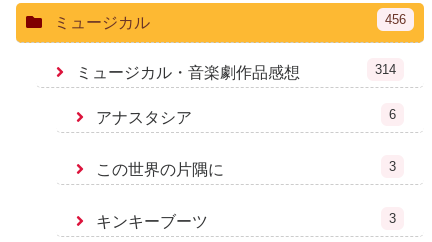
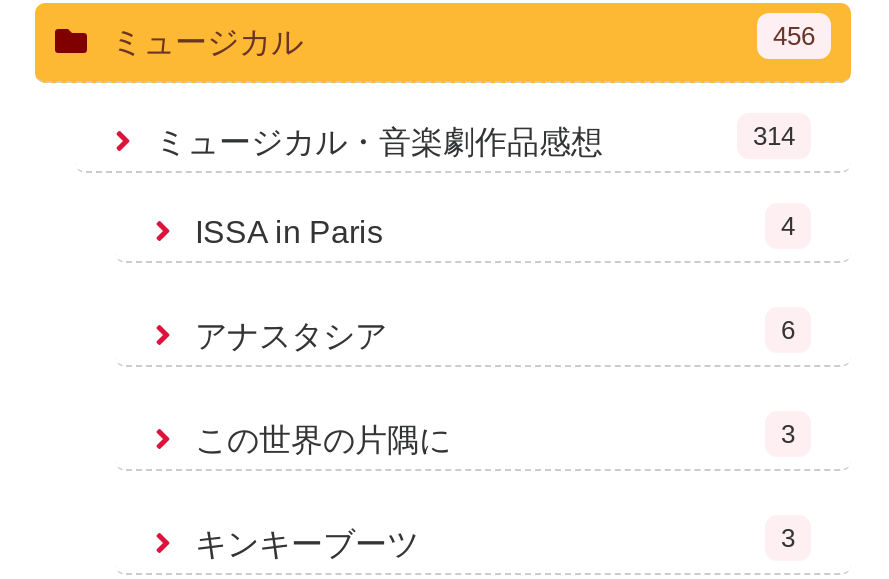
none -> [195,212,795,250] ISSA in Paris | 4

